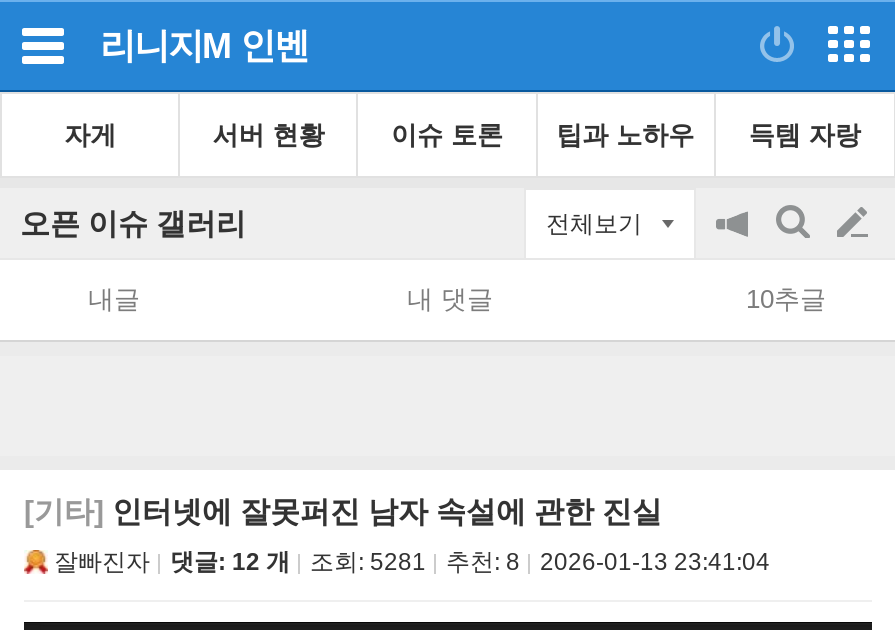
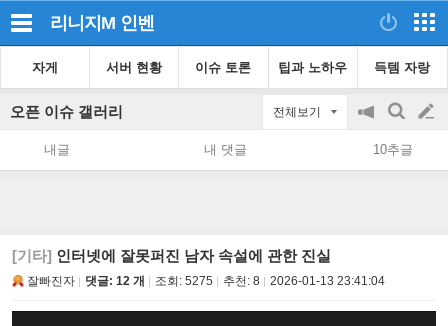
[54,548,770,576] 잘빠진자 댓글: 12 개 조회: 5281 추천: 8 2026-01-13 23:41:04 -> [27,274,385,288] 잘빠진자 댓글: 12 개 조회: 5275 추천: 8 2026-01-13 23:41:04

